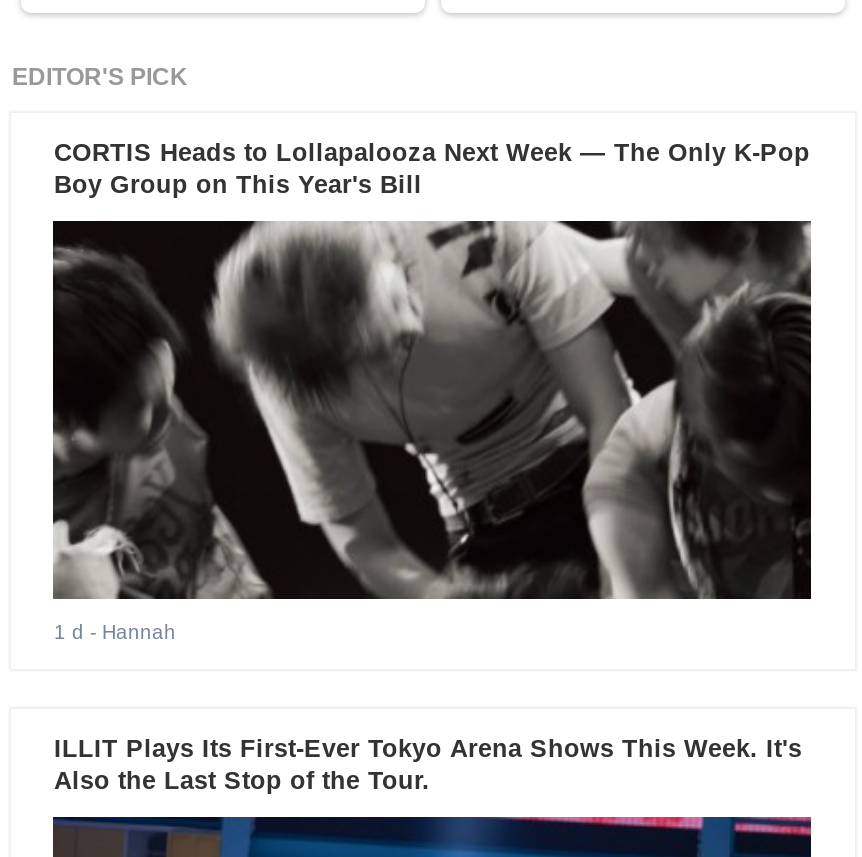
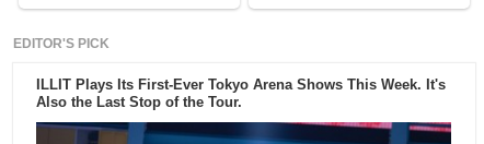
[54,138,810,200] CORTIS Heads to Lollapalooza Next Week — The Only K-Pop | Boy Group on This Year's Bill -> none
[53,219,813,644] [image] | 1 d - Hannah -> none

